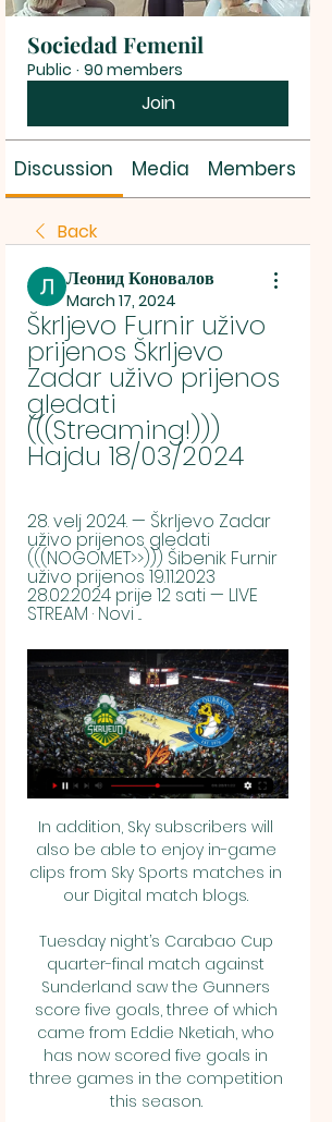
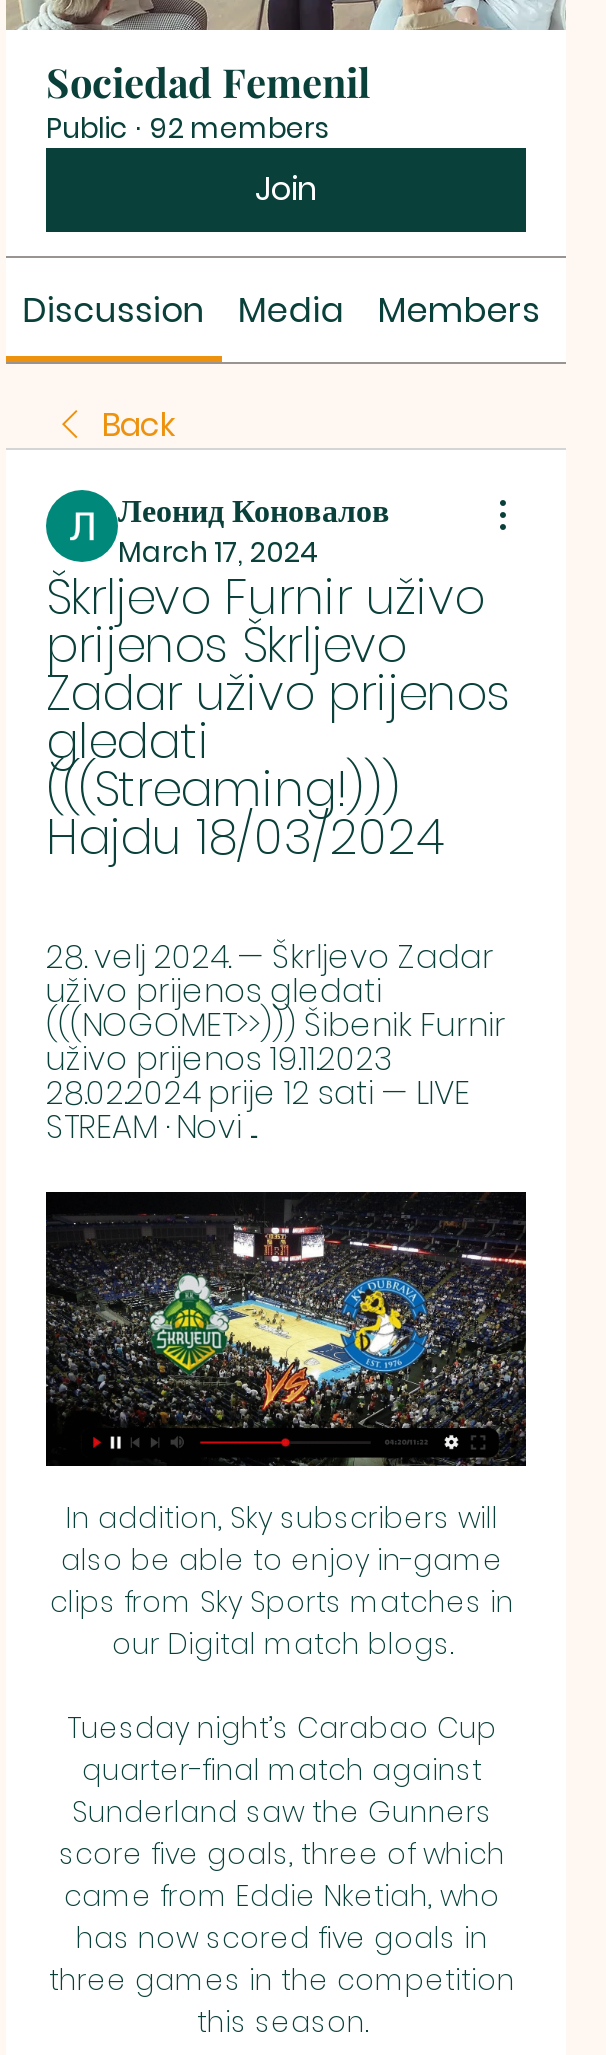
[27,59,183,81] Public · 90 members -> [46,108,330,148] Public · 92 members

